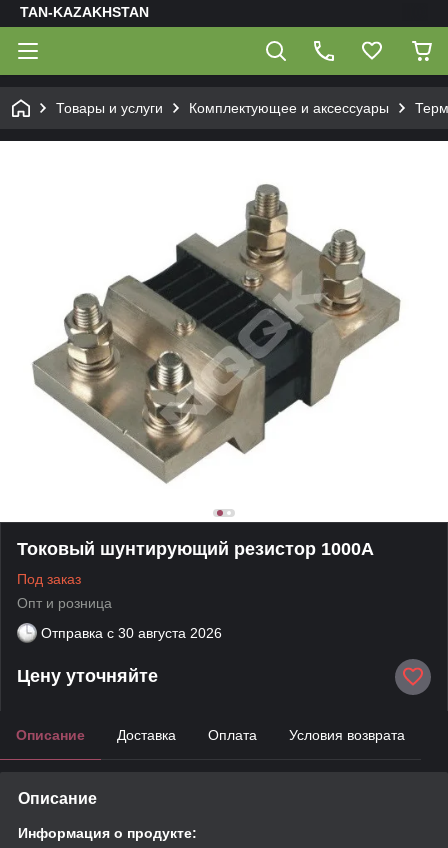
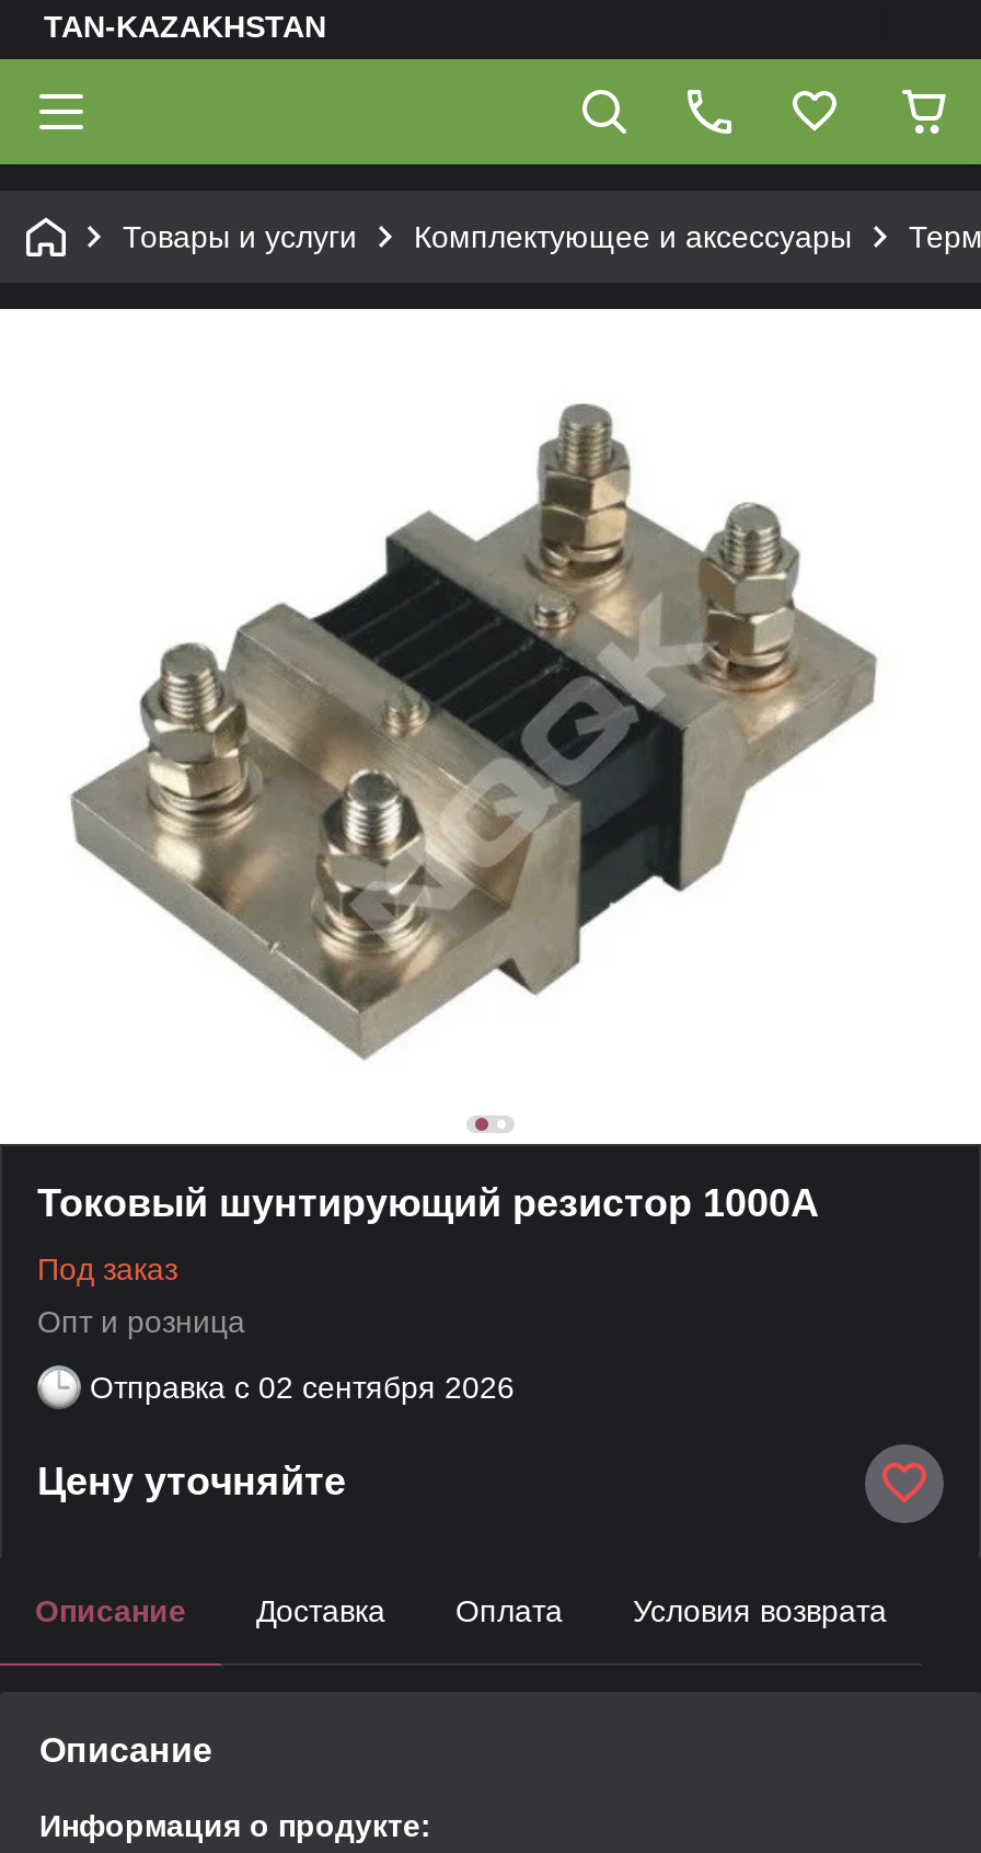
[41,625,222,641] Отправка с 30 августа 2026 -> [90,1369,515,1404] Отправка с 02 сентября 2026

